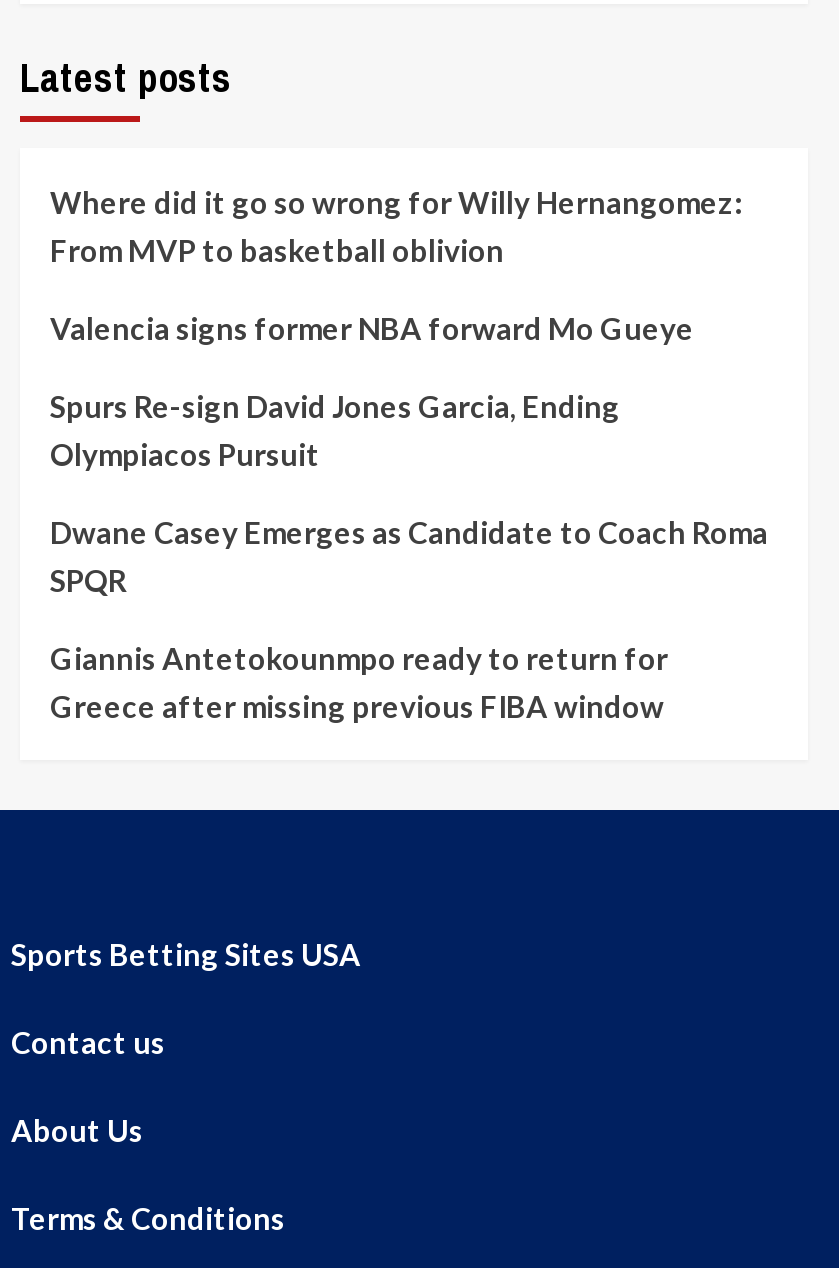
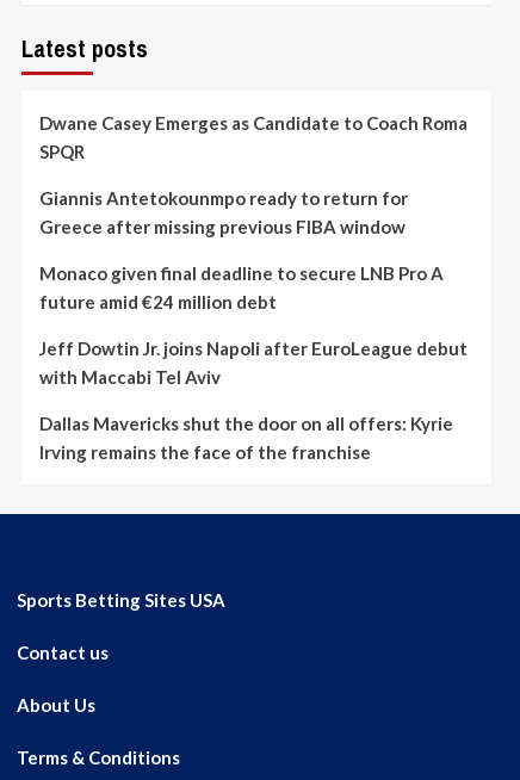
[50,183,742,471] Where did it go so wrong for Willy Hernangomez: | From MVP to basketball oblivion | Valencia signs former NBA forward Mo Gueye | Spurs Re-sign David Jones Garcia, Ending | Olympiacos Pursuit -> none
moved [50,513,768,723] -> [39,112,468,237]: Dwane Casey Emerges as Candidate to Coach Roma | SPQR | Giannis Antetokounmpo ready to return for | Greece after missing previous FIBA window
none -> [39,262,468,462] Monaco given final deadline to secure LNB Pro A | future amid €24 million debt | Jeff Dowtin Jr. joins Napoli after EuroLeague debut | with Maccabi Tel Aviv | Dallas Mavericks shut the door on all offers: Kyrie | Irving remains the face of the franchise

